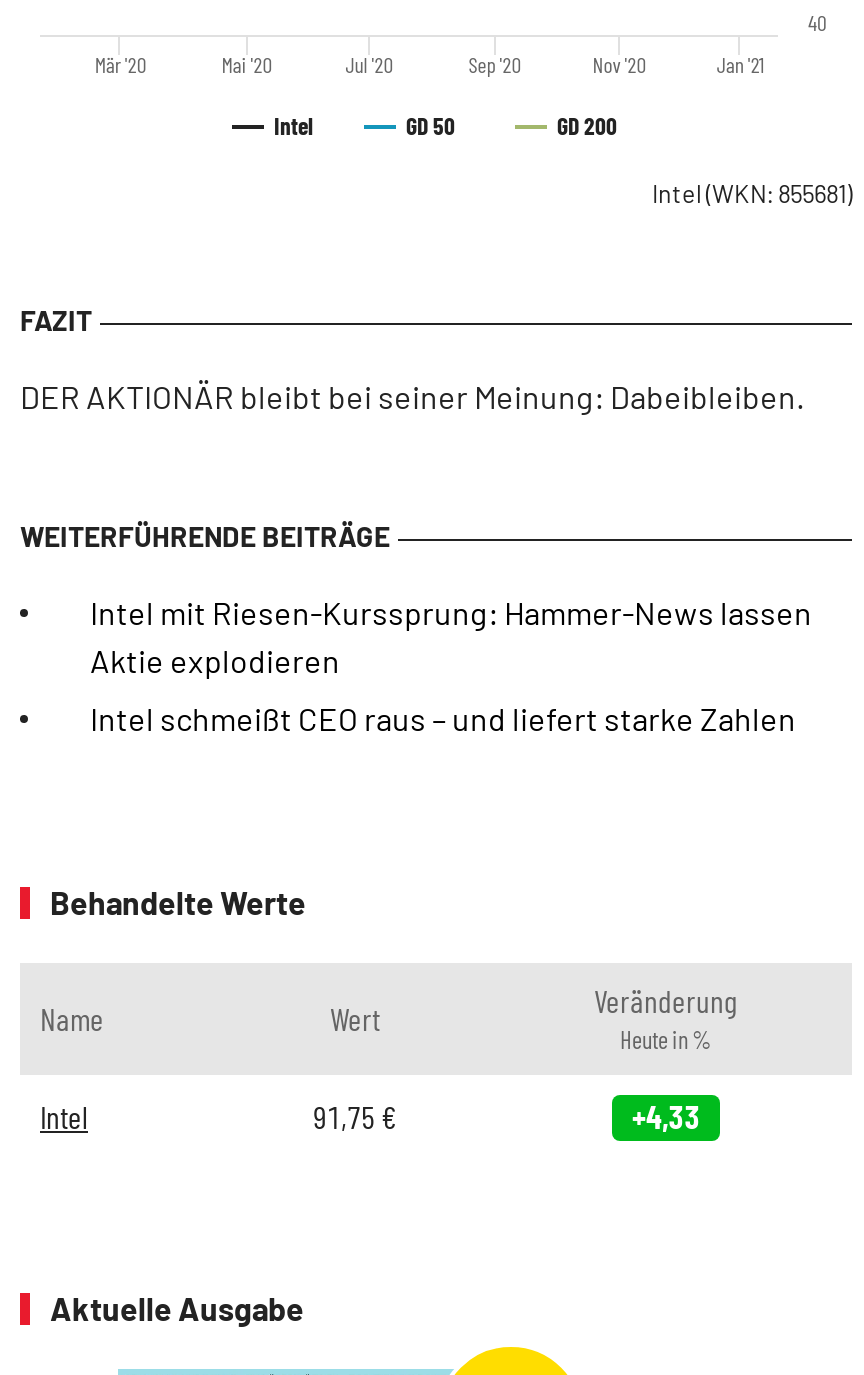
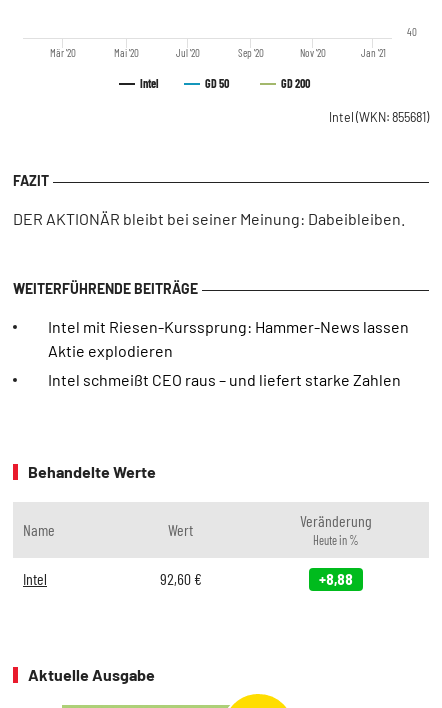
[313,1097,397,1135] 91,75 € -> [159,569,201,588] 92,60 €
[632,1097,700,1135] +4,33 -> [319,569,353,588] +8,88

